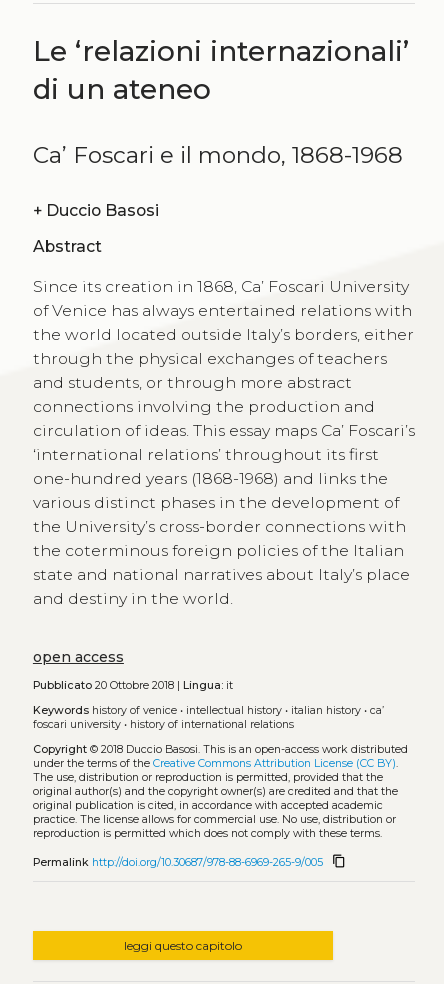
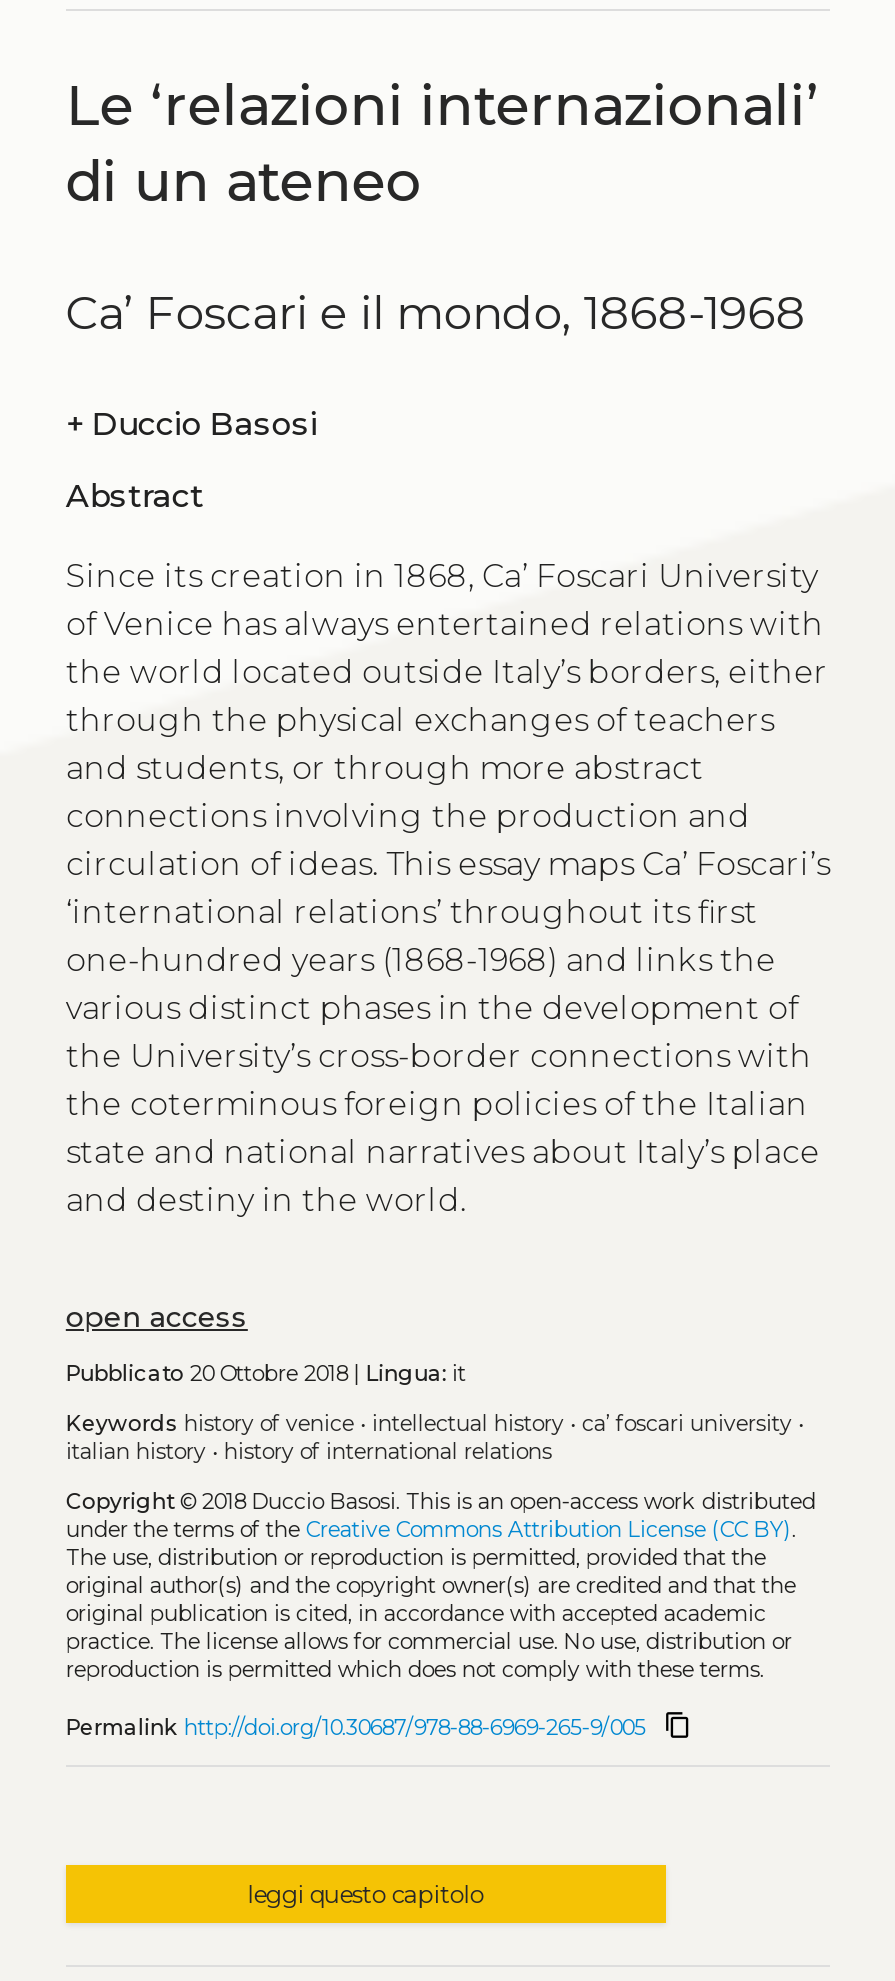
[33,704,384,717] Keywords history of venice • intellectual history • italian history • ca’ -> [66,1411,804,1437] Keywords history of venice • intellectual history • ca’ foscari university •
[33,718,294,731] foscari university • history of international relations -> [66,1439,552,1465] italian history • history of international relations

